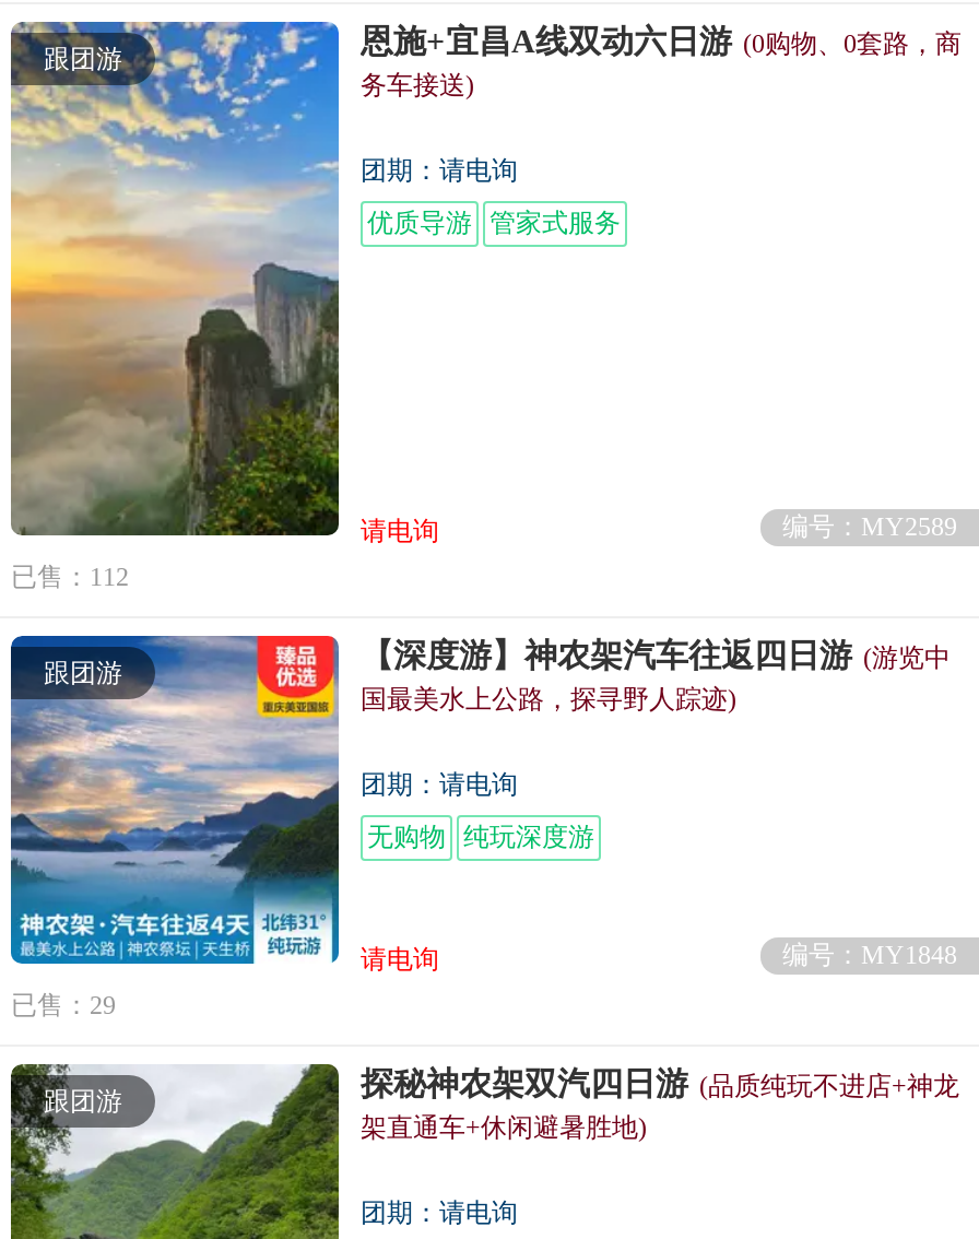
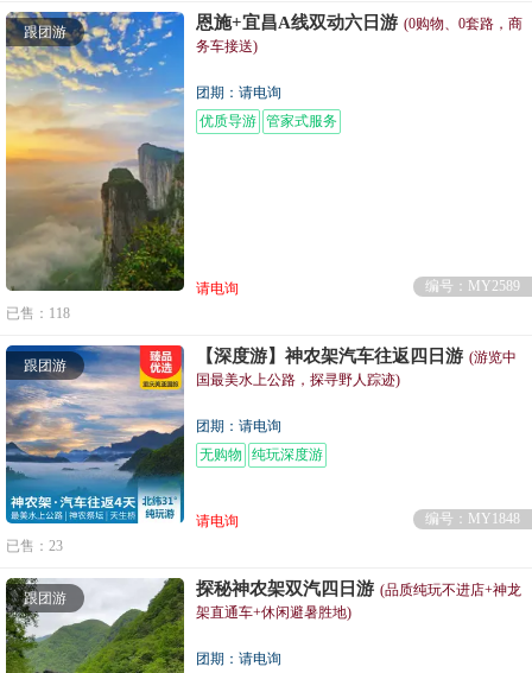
[11,561,129,592] 已售：112 -> [6,305,70,321] 已售：118
[11,989,116,1020] 已售：29 -> [6,537,63,554] 已售：23

